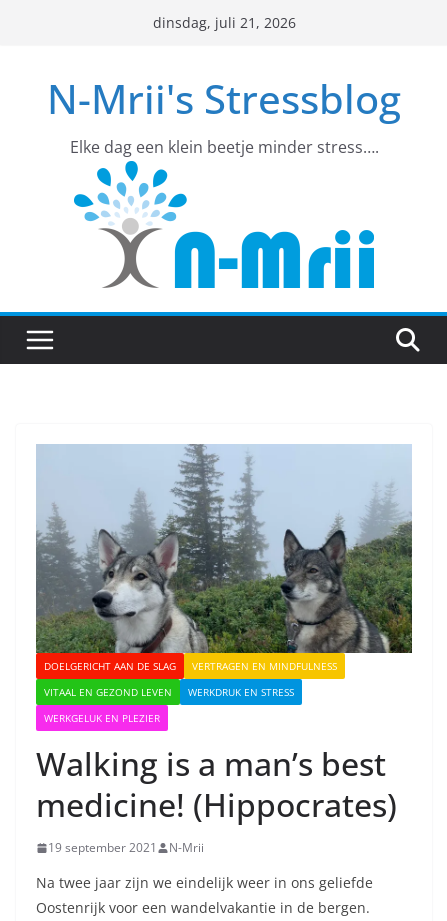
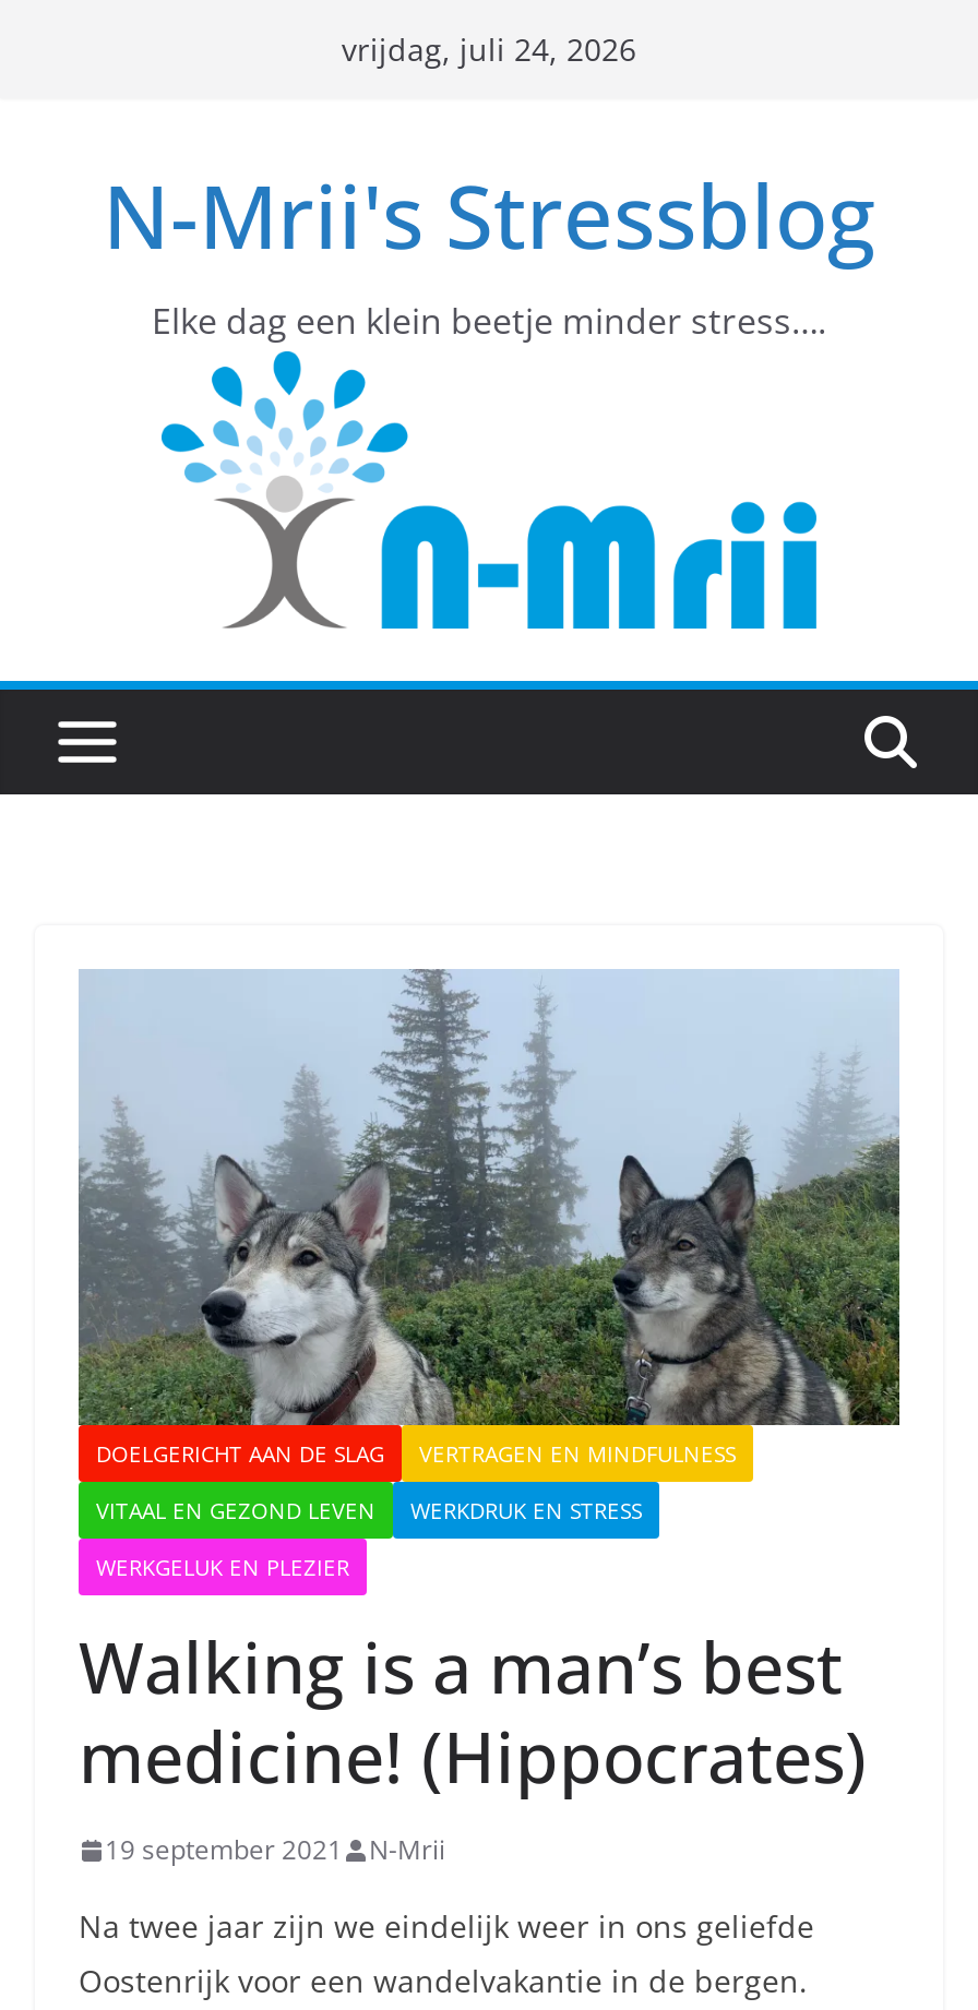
[152,13,295,32] dinsdag, juli 21, 2026 -> [342,28,636,70] vrijdag, juli 24, 2026

